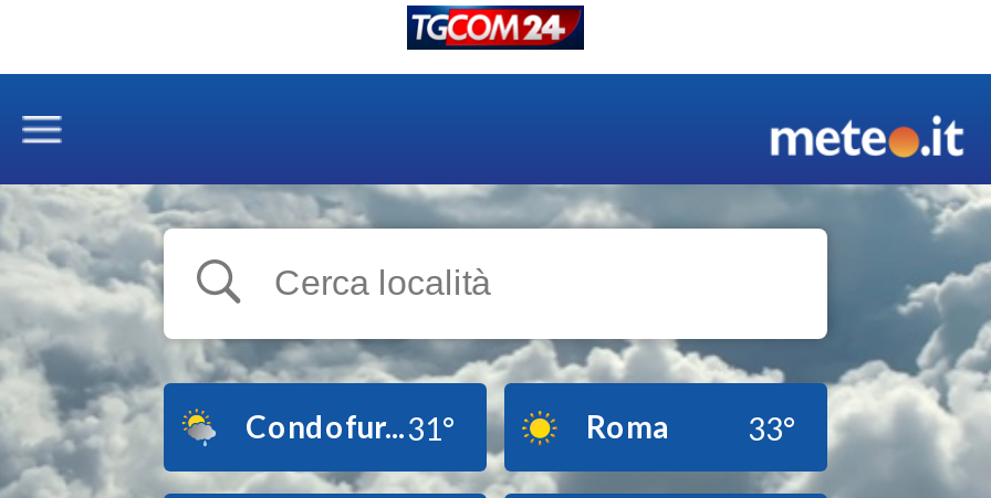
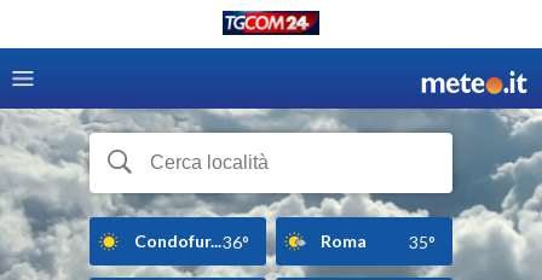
[246,406,456,446] Condofur...31° -> [134,230,249,252] Condofur...36°
[748,409,796,446] 33° -> [409,231,436,252] 35°

